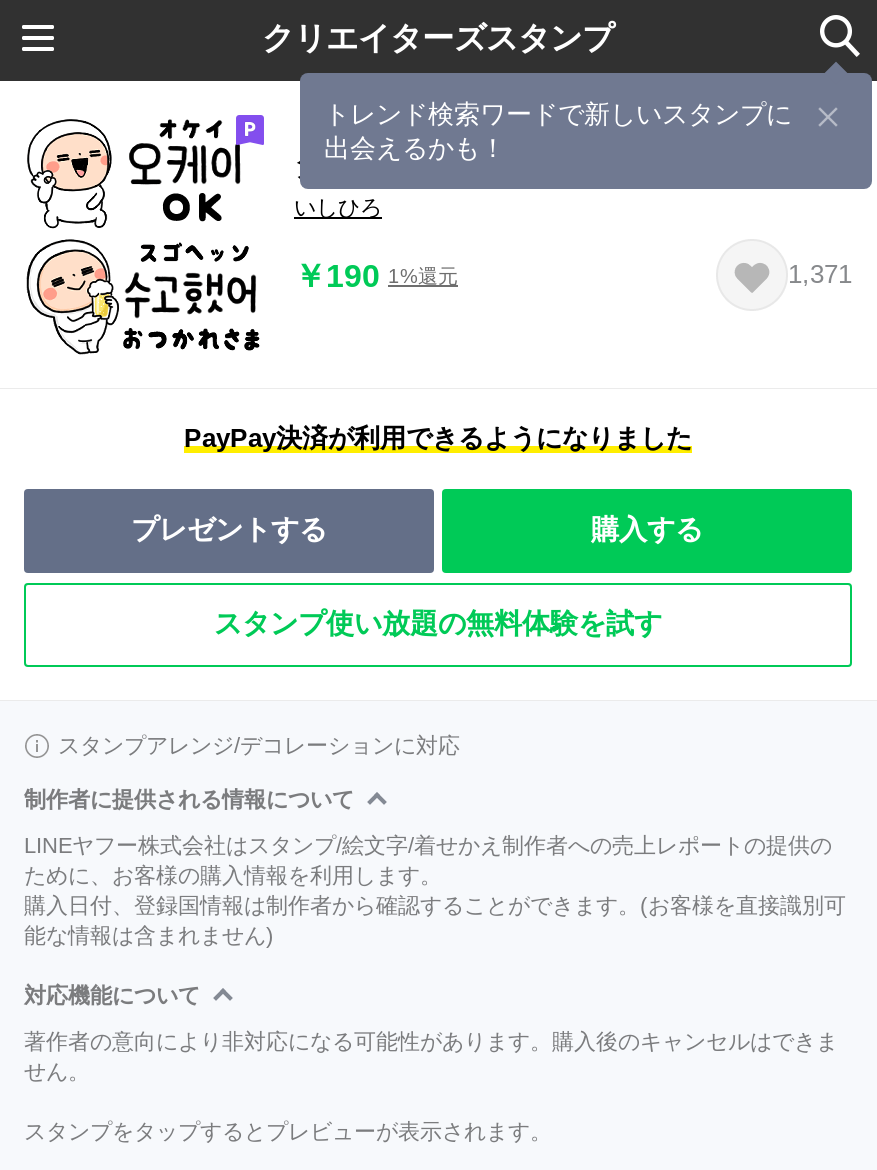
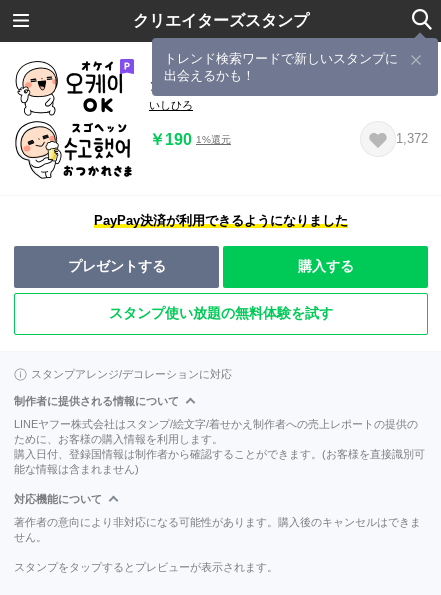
[788,259,852,289] 1,371 -> [396,131,428,146] 1,372

